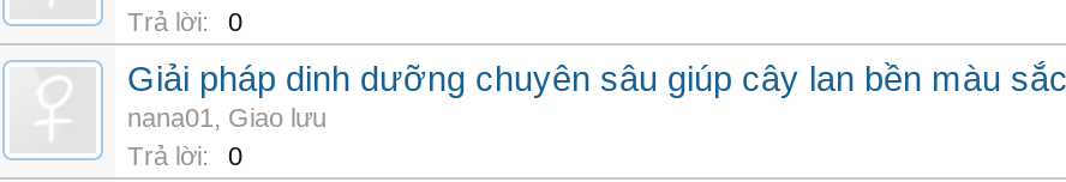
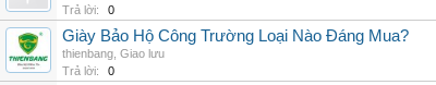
none -> [9,32,47,69] [image]
[127,60,1066,132] Giải pháp dinh dưỡng chuyên sâu giúp cây lan bền màu sắc | nana01, Giao lưu -> [62,27,409,60] Giày Bảo Hộ Công Trường Loại Nào Đáng Mua? | thienbang, Giao lưu

